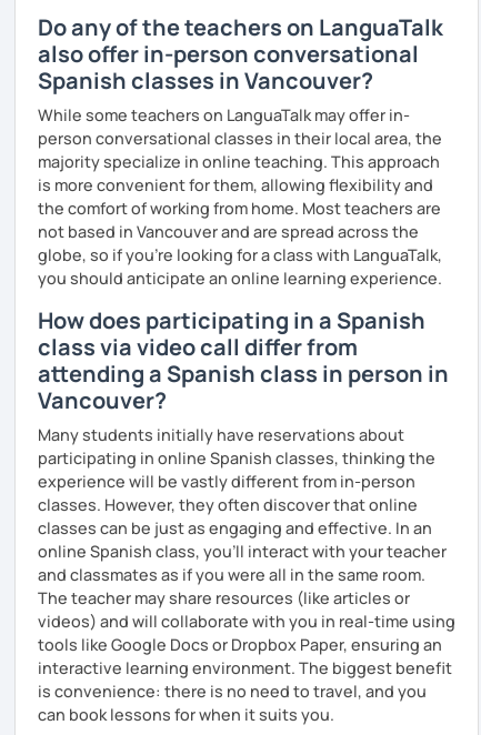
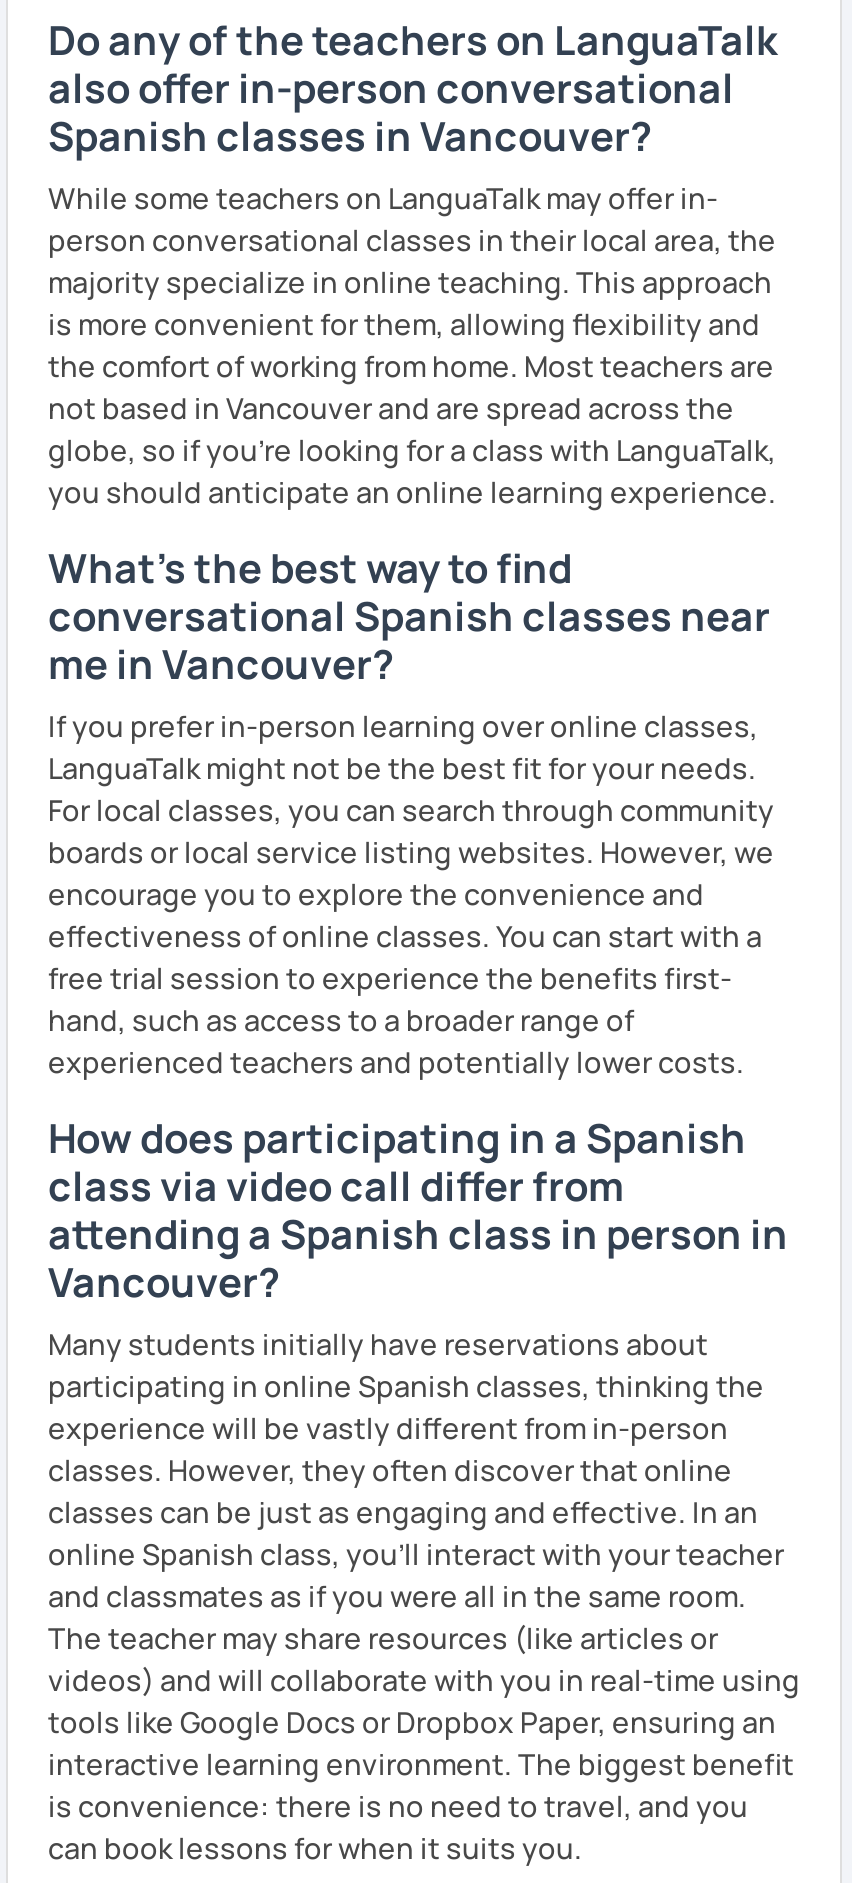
none -> [48,541,774,1081] What's the best way to find | conversational Spanish classes near | me in Vancouver? | If you prefer in-person learning over online classes, | LanguaTalk might not be the best fit for your needs. | For local classes, you can search through community | boards or local service listing websites. However, we | encourage you to explore the convenience and | effectiveness of online classes. You can start with a | free trial session to experience the benefits first- | hand, such as access to a broader range of | experienced teachers and potentially lower costs.

